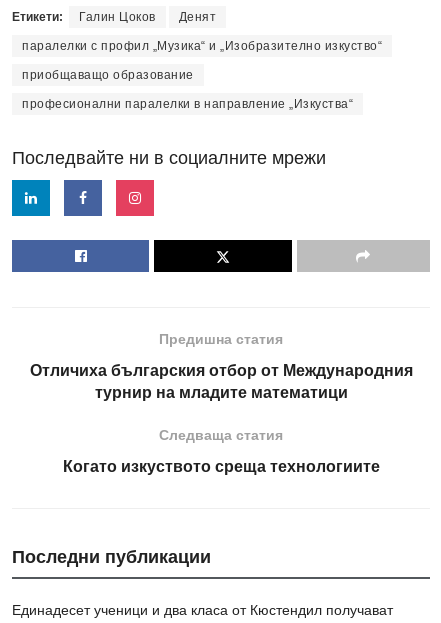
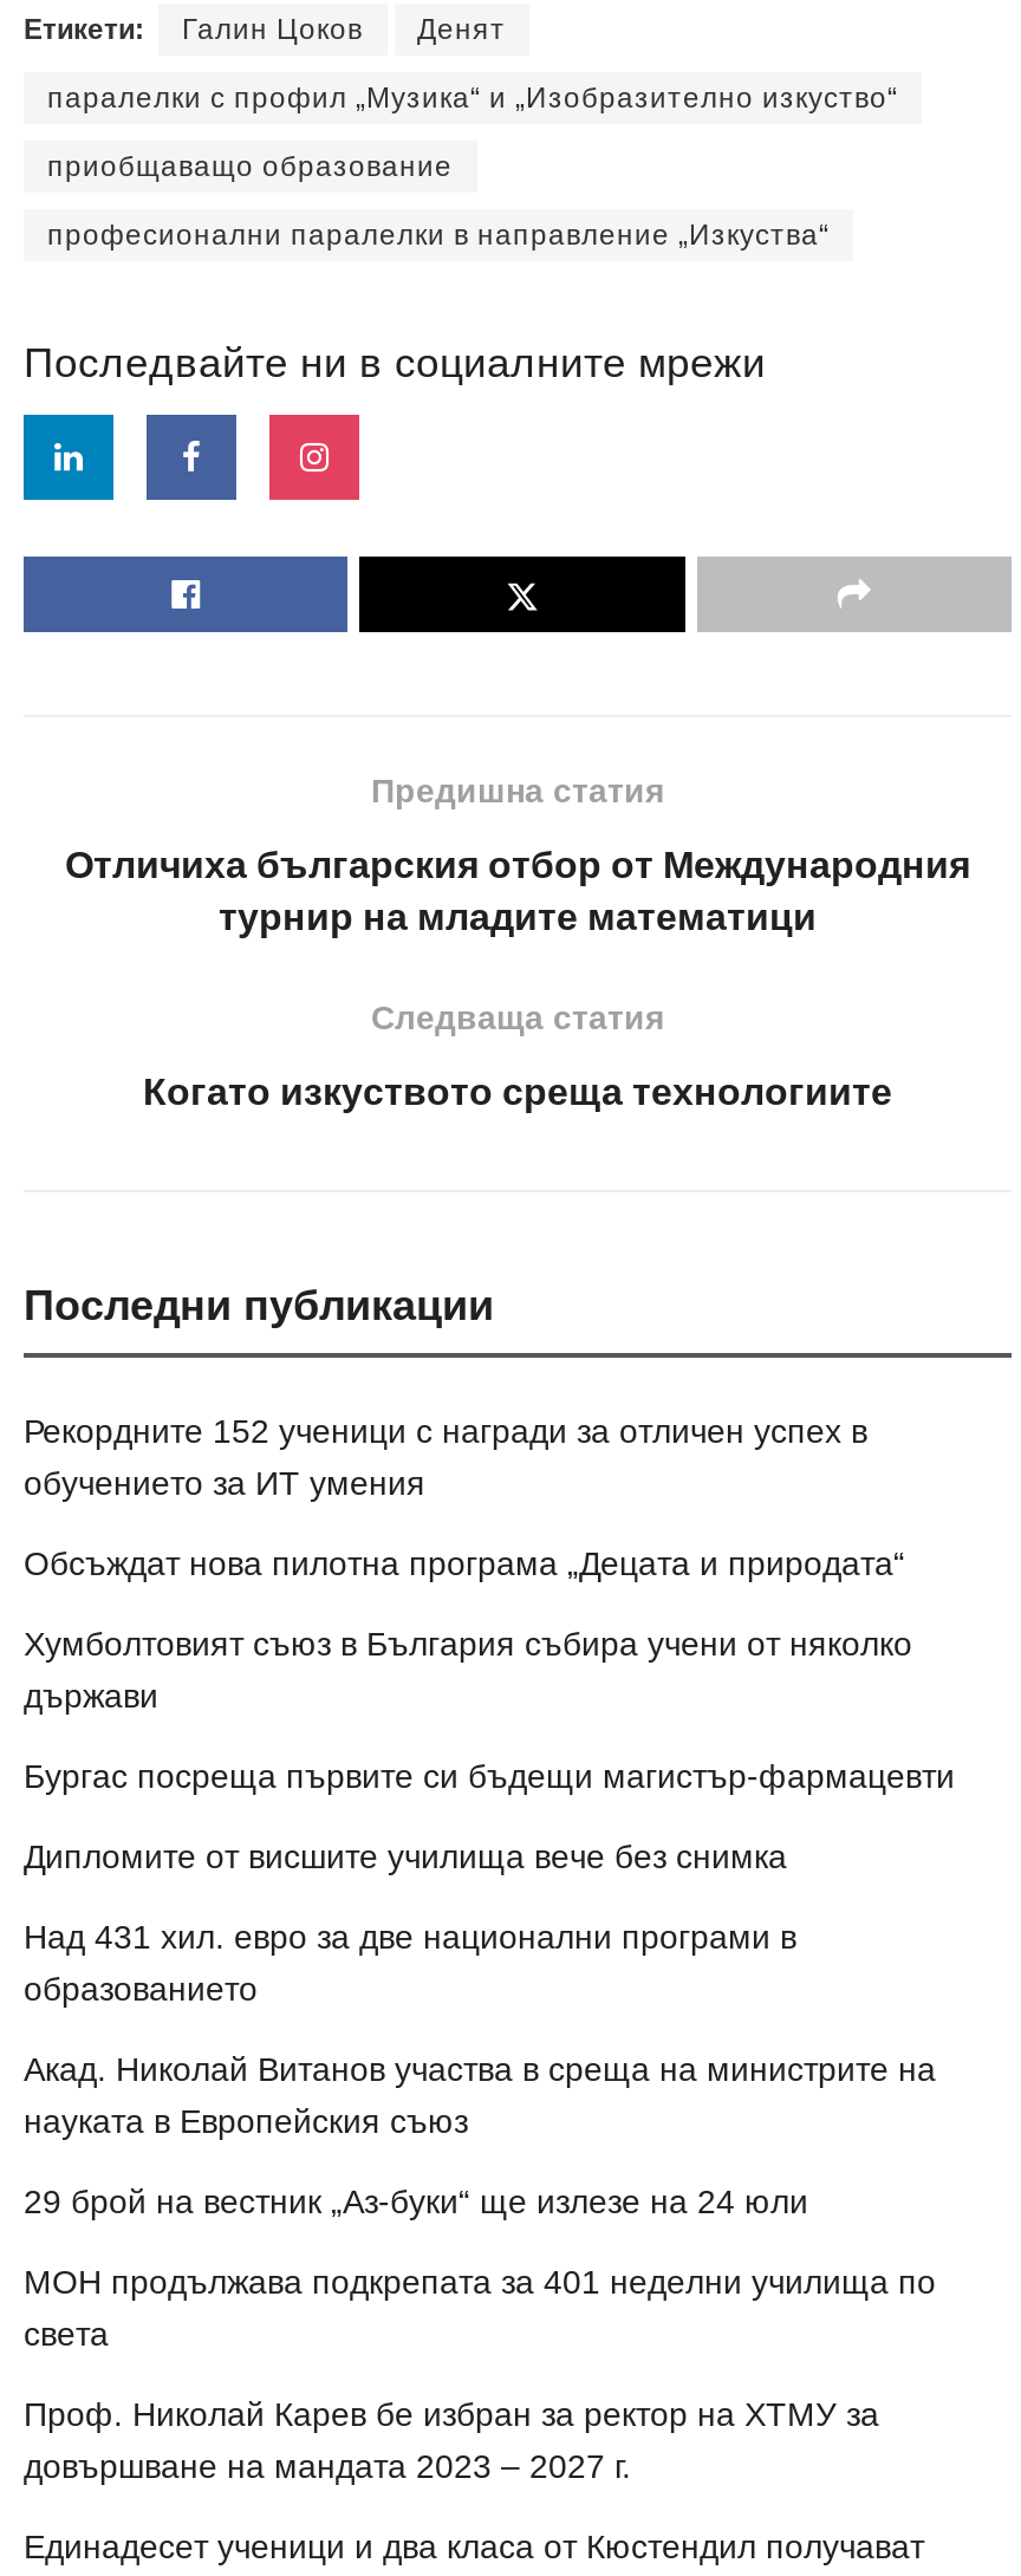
none -> [24,1412,955,2485] Рекордните 152 ученици с награди за отличен успех в | обучението за ИТ умения | Обсъждат нова пилотна програма „Децата и природата“ | Хумболтовият съюз в България събира учени от няколко | държави | Бургас посреща първите си бъдещи магистър-фармацевти | Дипломите от висшите училища вече без снимка | Над 431 хил. евро за две национални програми в | образованието | Акад. Николай Витанов участва в среща на министрите на | науката в Европейския съюз | 29 брой на вестник „Аз-буки“ ще излезе на 24 юли | МОН продължава подкрепата за 401 неделни училища по | света | Проф. Николай Карев бе избран за ректор на ХТМУ за | довършване на мандата 2023 – 2027 г.

